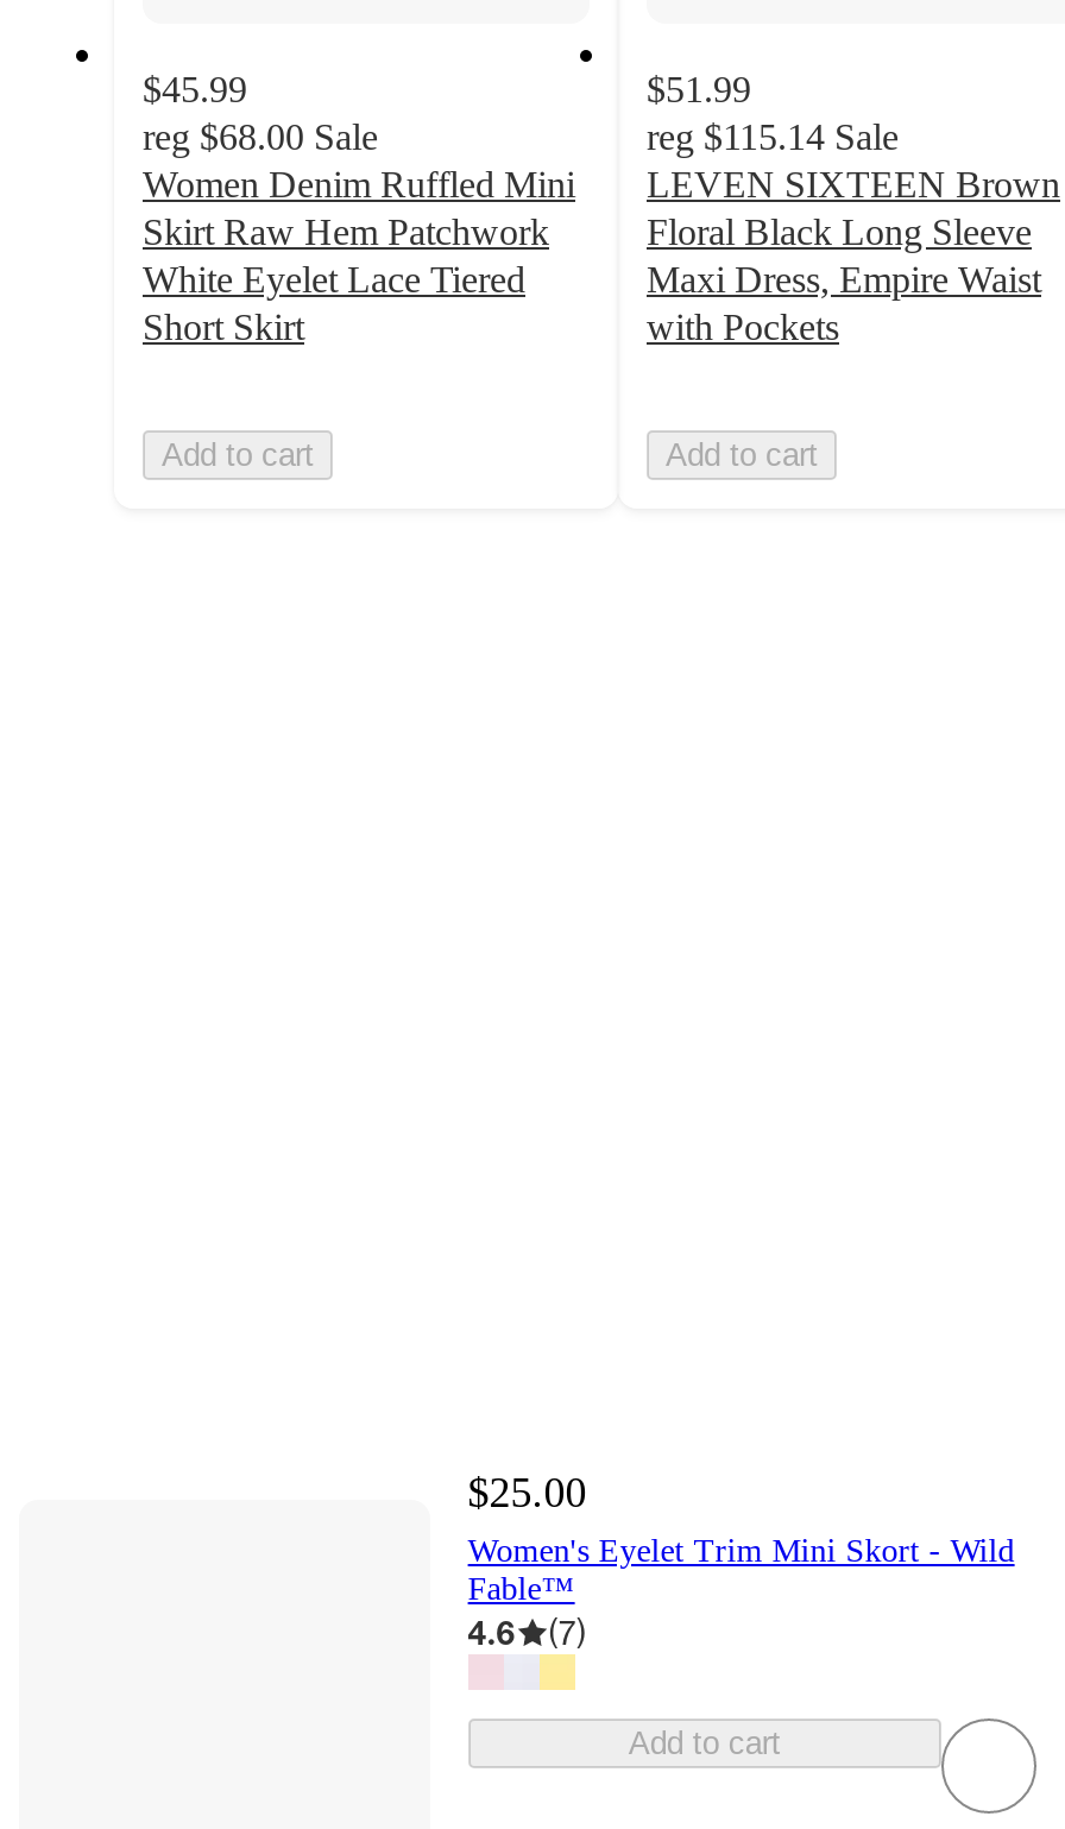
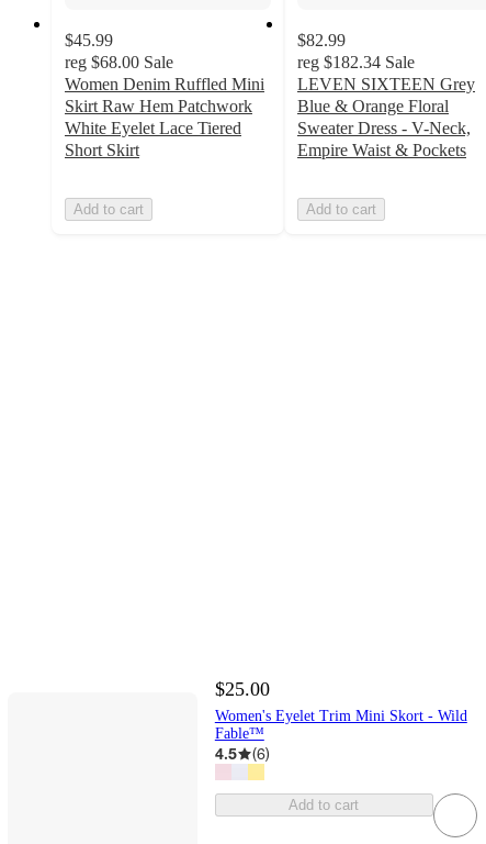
[647,69,1060,347] $51.99 | reg $115.14 Sale | LEVEN SIXTEEN Brown | Floral Black Long Sleeve | Maxi Dress, Empire Waist | with Pockets -> [297,31,475,160] $82.99 | reg $182.34 Sale | LEVEN SIXTEEN Grey | Blue & Orange Floral | Sweater Dress - V-Neck, | Empire Waist & Pockets
[468,1612,515,1652] 4.6 -> [215,744,237,763] 4.5
[549,1612,587,1652] (7) -> [252,744,270,763] (6)

